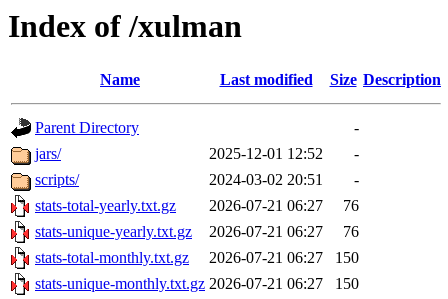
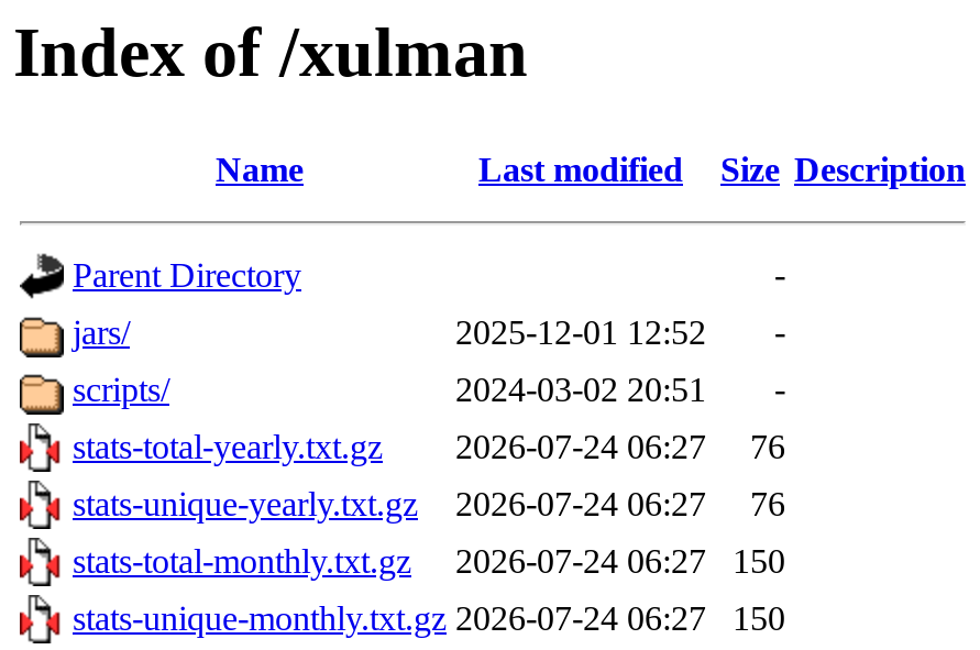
[35,197,359,214] stats-total-yearly.txt.gz 2026-07-21 06:27 76 -> [73,429,785,466] stats-total-yearly.txt.gz 2026-07-24 06:27 76
[35,223,359,240] stats-unique-yearly.txt.gz 2026-07-21 06:27 76 -> [73,486,785,523] stats-unique-yearly.txt.gz 2026-07-24 06:27 76
[35,249,359,266] stats-total-monthly.txt.gz 2026-07-21 06:27 150 -> [73,543,785,580] stats-total-monthly.txt.gz 2026-07-24 06:27 150
[35,275,323,292] stats-unique-monthly.txt.gz 2026-07-21 06:27 -> [73,600,706,638] stats-unique-monthly.txt.gz 2026-07-24 06:27

